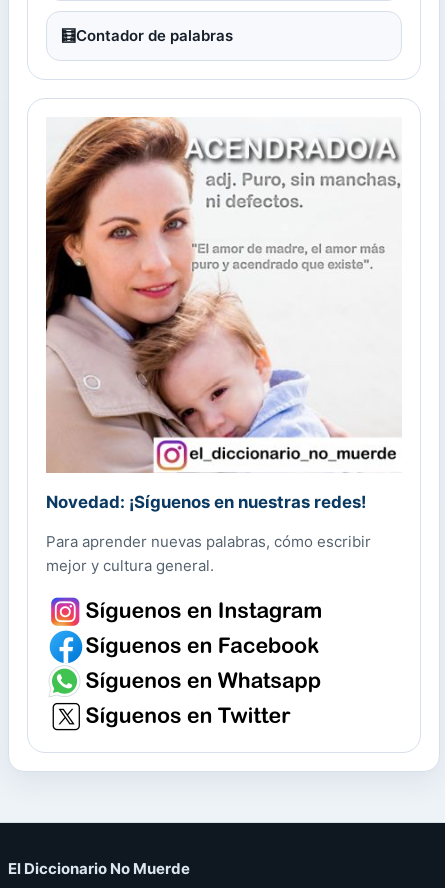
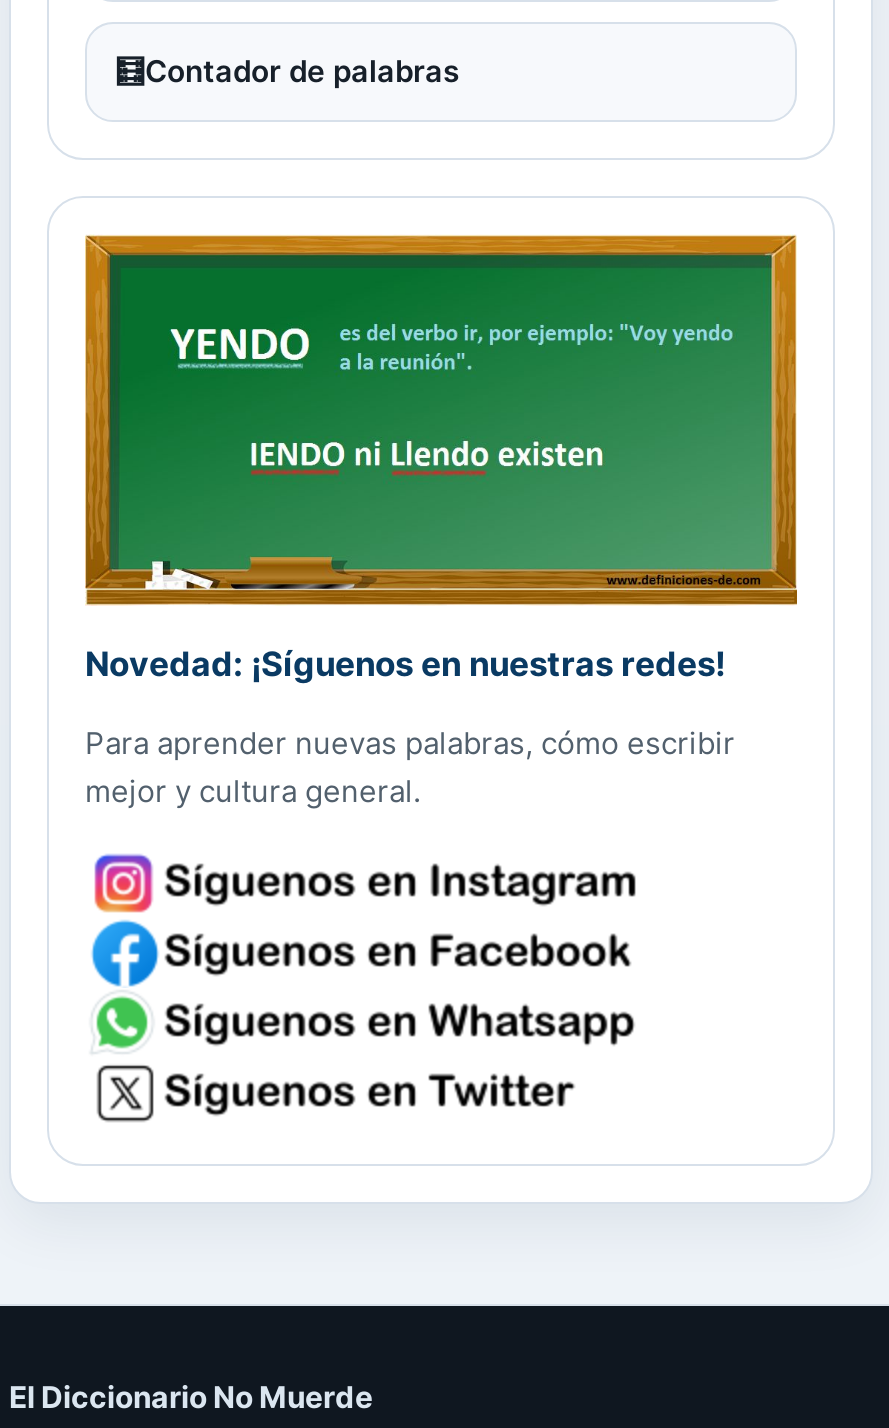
[45,117,402,474] [image] -> [83,234,799,608] [image]

